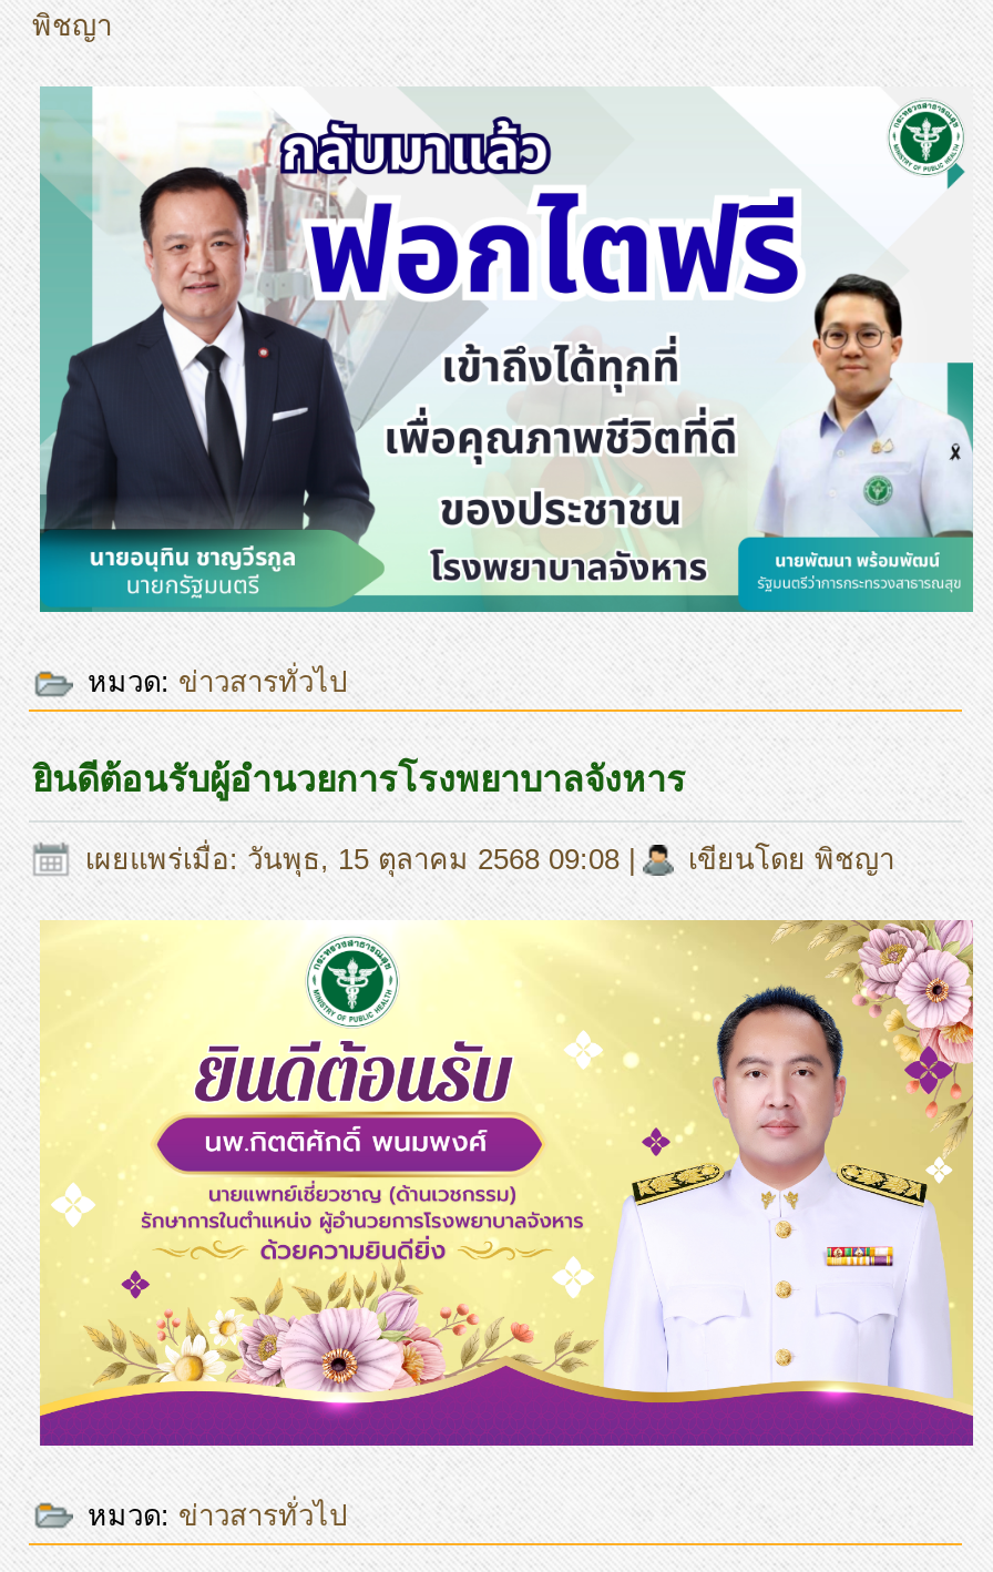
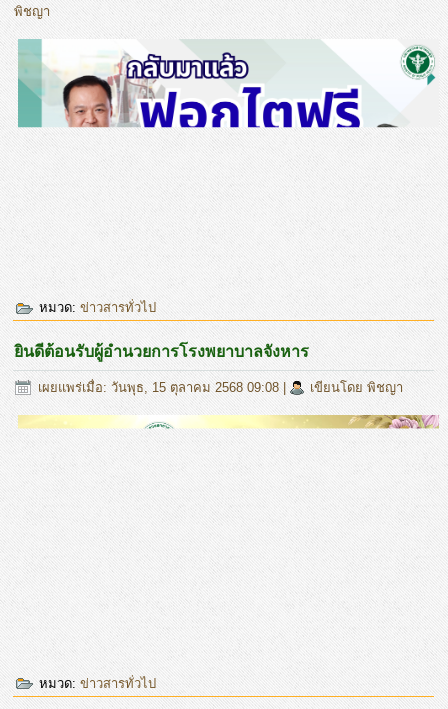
[38,279,975,614] [image] -> none
[38,949,975,1448] [image] -> none

